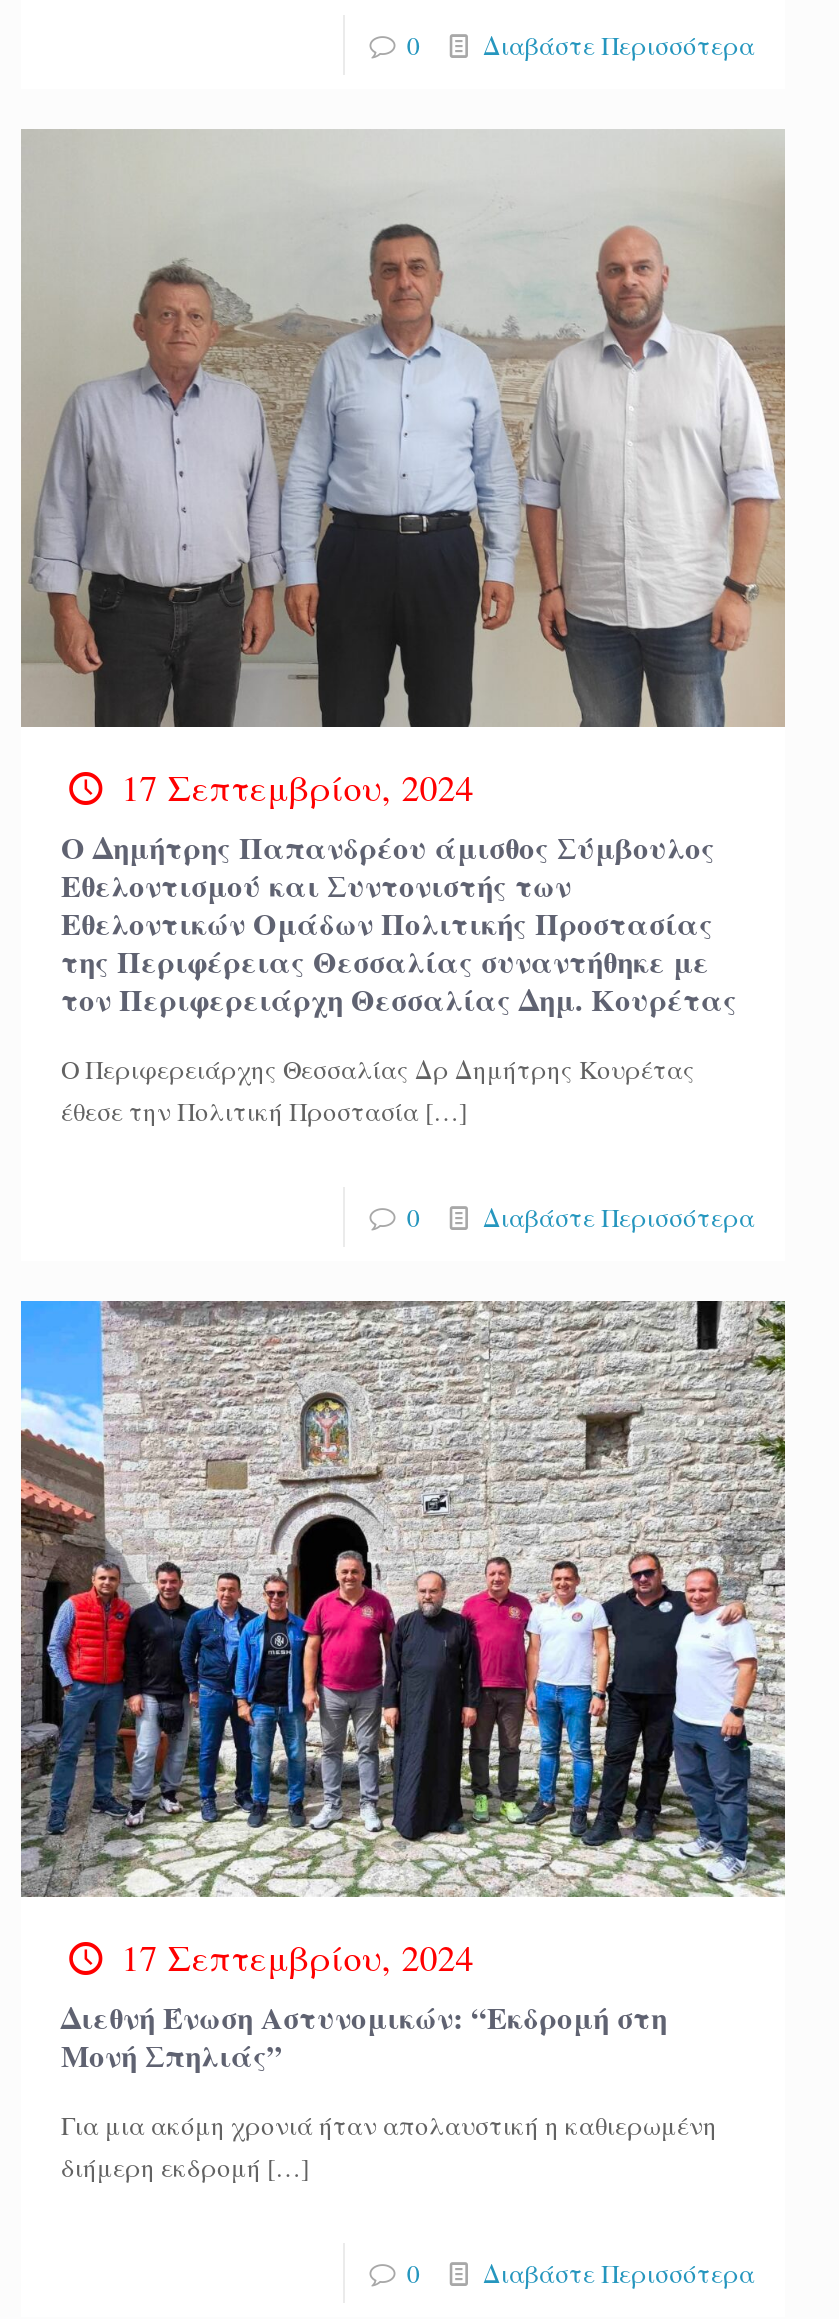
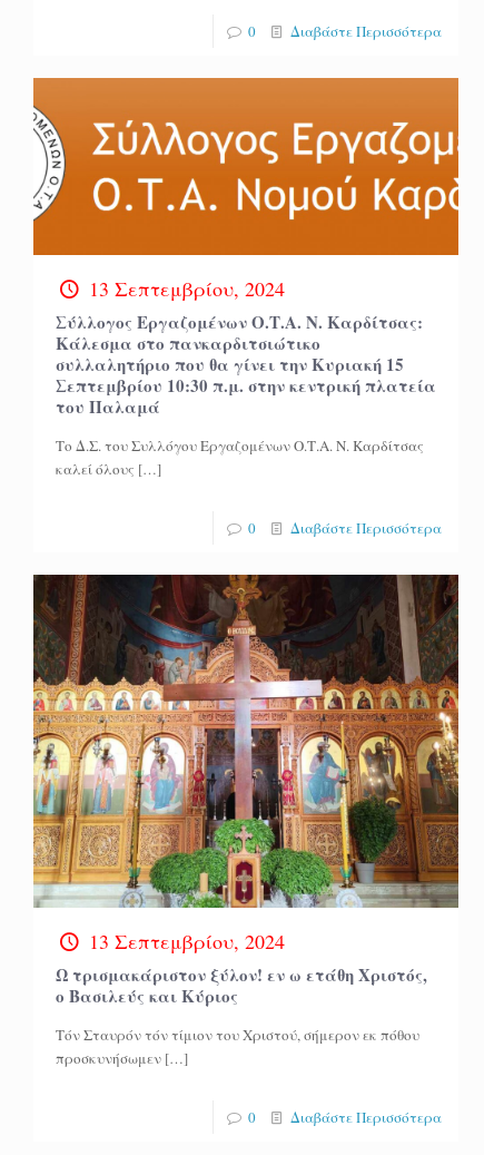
[19,129,785,1020] [image] | 17 Σεπτεμβρίου, 2024 | Ο Δημήτρης Παπανδρέου άμισθος Σύμβουλος | Εθελοντισμού και Συντονιστής των | Εθελοντικών Ομάδων Πολιτικής Προστασίας | της Περιφέρειας Θεσσαλίας συναντήθηκε με | τον Περιφερειάρχη Θεσσαλίας Δημ. Κουρέτας -> [32,77,460,419] [image] | 13 Σεπτεμβρίου, 2024 | Σύλλογος Εργαζομένων Ο.Τ.Α. Ν. Καρδίτσας: | Κάλεσμα στο πανκαρδιτσιώτικο | συλλαλητήριο που θα γίνει την Κυριακή 15 | Σεπτεμβρίου 10:30 π.μ. στην κεντρική πλατεία | του Παλαμά
[61,1050,695,1128] Ο Περιφερειάρχης Θεσσαλίας Δρ Δημήτρης Κουρέτας | έθεσε την Πολιτική Προστασία […] -> [56,436,424,479] Το Δ.Σ. του Συλλόγου Εργαζομένων Ο.Τ.Α. Ν. Καρδίτσας | καλεί όλους […]
[19,1299,787,2077] [image] | 17 Σεπτεμβρίου, 2024 | Διεθνή Ένωση Αστυνομικών: “Εκδρομή στη | Μονή Σπηλιάς” -> [32,574,460,1008] [image] | 13 Σεπτεμβρίου, 2024 | Ω τρισμακάριστον ξύλον! εν ω ετάθη Χριστός, | ο Βασιλεύς και Κύριος
[61,2107,717,2185] Για μια ακόμη χρονιά ήταν απολαυστική η καθιερωμένη | διήμερη εκδρομή […] -> [56,1024,419,1068] Τόν Σταυρόν τόν τίμιον του Χριστού, σήμερον εκ πόθου | προσκυνήσωμεν […]

